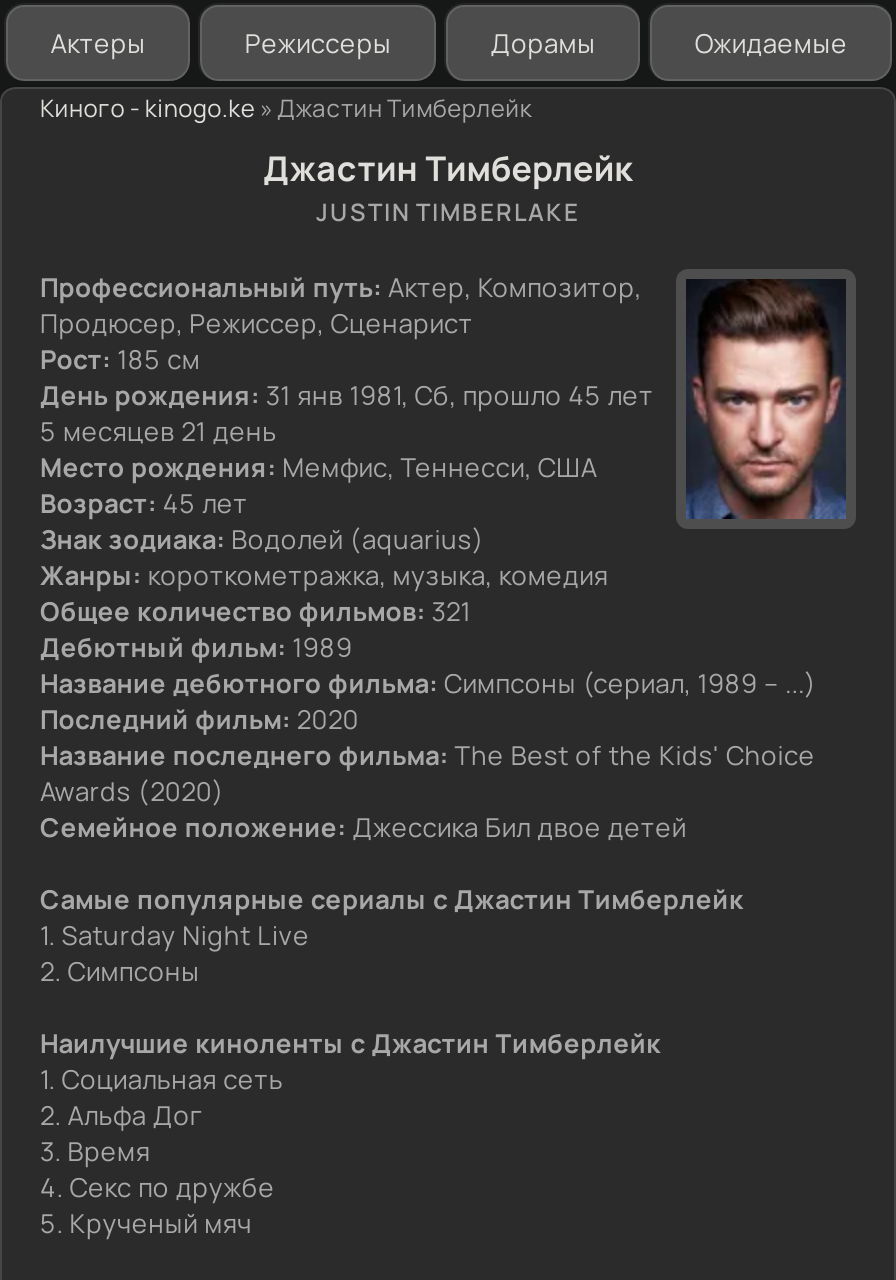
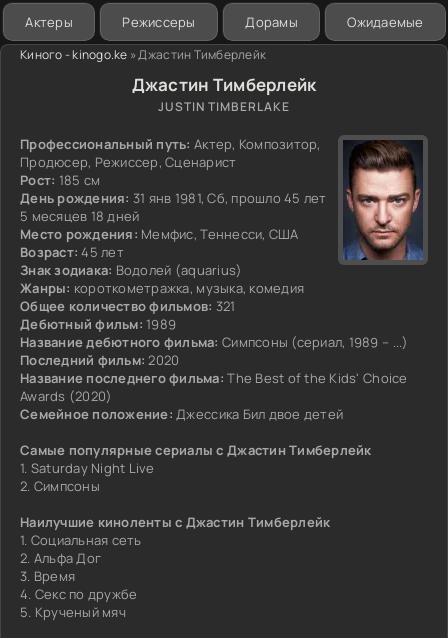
[40,413,277,449] 5 месяцев 21 день -> [20,207,139,225] 5 месяцев 18 дней

